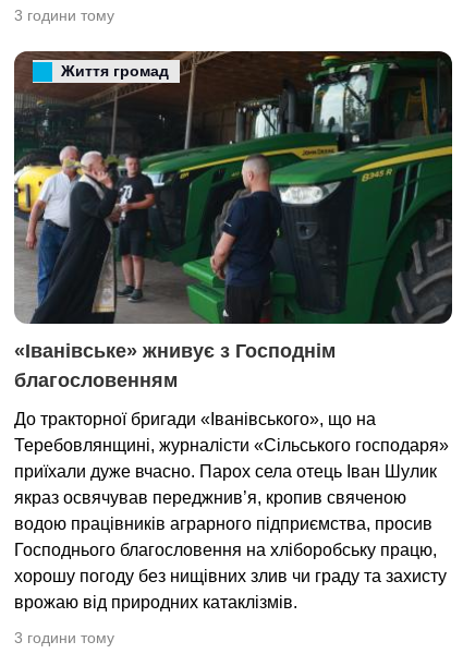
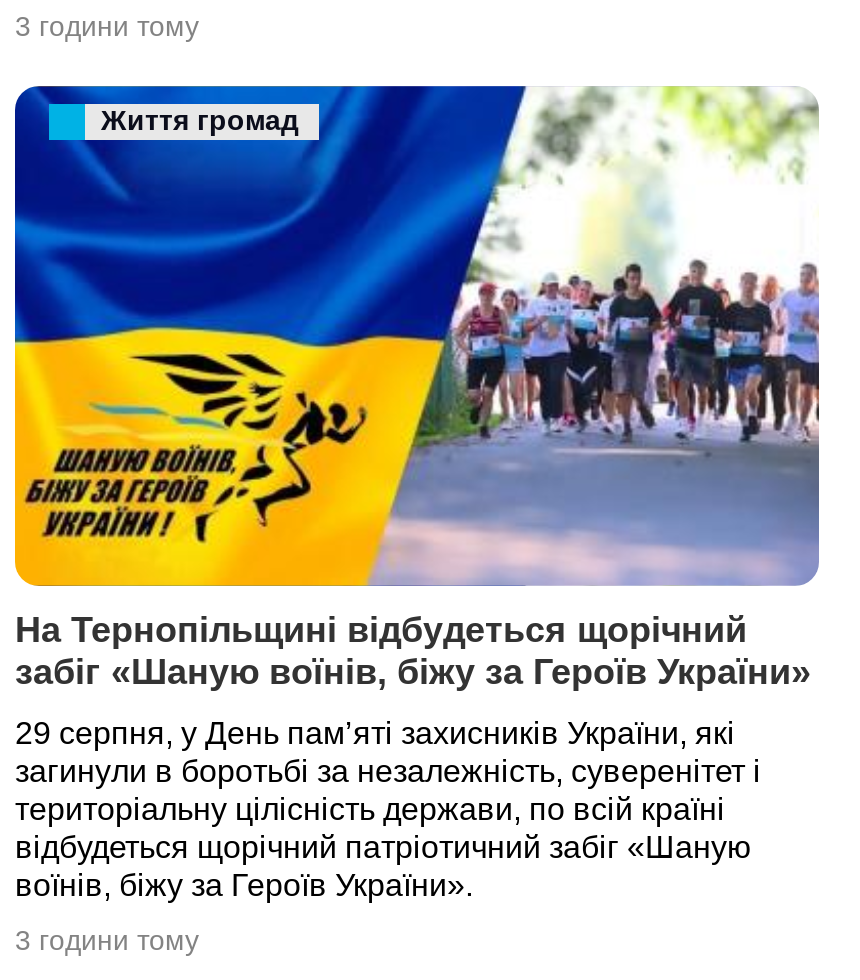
[13,50,453,391] [image] | «Іванівське» жнивує з Господнім | благословенням -> [13,84,821,692] [image] | На Тернопільщині відбудеться щорічний | забіг «Шаную воїнів, біжу за Героїв України»
[14,410,449,611] До тракторної бригади «Іванівського», що на | Теребовлянщині, журналісти «Сільського господаря» | приїхали дуже вчасно. Парох села отець Іван Шулик | якраз освячував переджнив’я, кропив свяченою | водою працівників аграрного підприємства, просив | Господнього благословення на хліборобську працю, | хорошу погоду без нищівних злив чи граду та захисту | врожаю від природних катаклізмів. -> [15,716,761,902] 29 серпня, у День пам’яті захисників України, які | загинули в боротьбі за незалежність, суверенітет і | територіальну цілісність держави, по всій країні | відбудеться щорічний патріотичний забіг «Шаную | воїнів, біжу за Героїв України».

